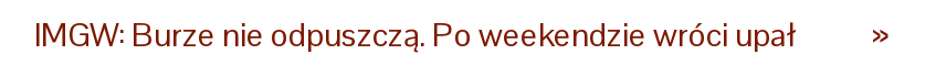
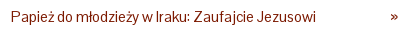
[34,14,795,56] IMGW: Burze nie odpuszczą. Po weekendzie wróci upał -> [11,7,316,26] Papież do młodzieży w Iraku: Zaufajcie Jezusowi

